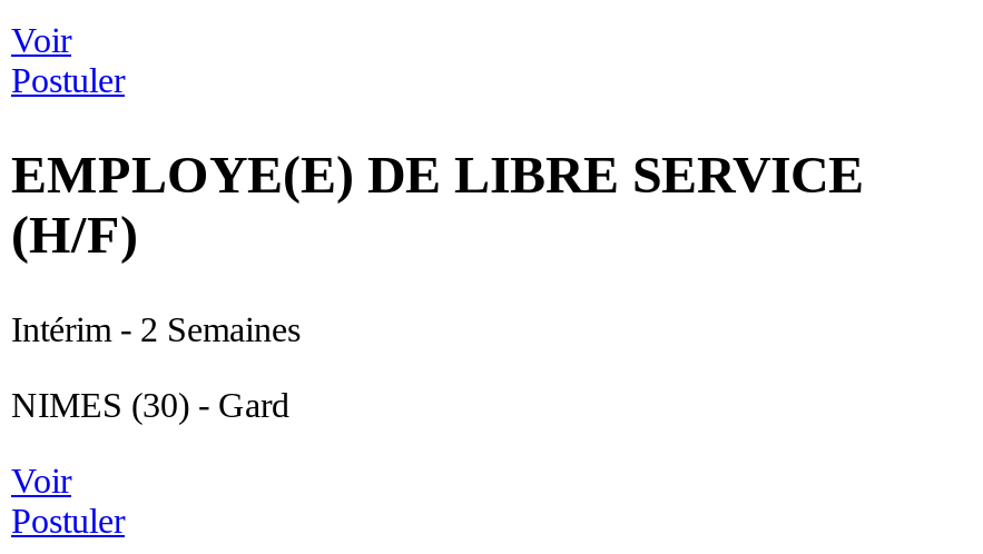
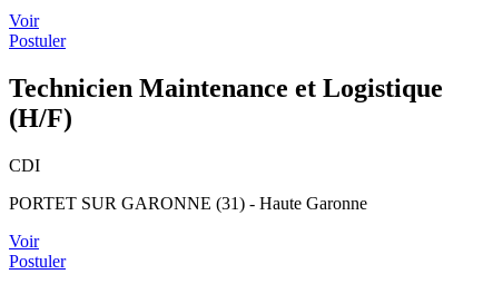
[11,146,864,204] EMPLOYE(E) DE LIBRE SERVICE -> [9,74,443,102] Technicien Maintenance et Logistique
[11,310,301,348] Intérim - 2 Semaines -> [9,156,40,175] CDI
[11,386,289,424] NIMES (30) - Gard -> [9,194,367,213] PORTET SUR GARONNE (31) - Haute Garonne

